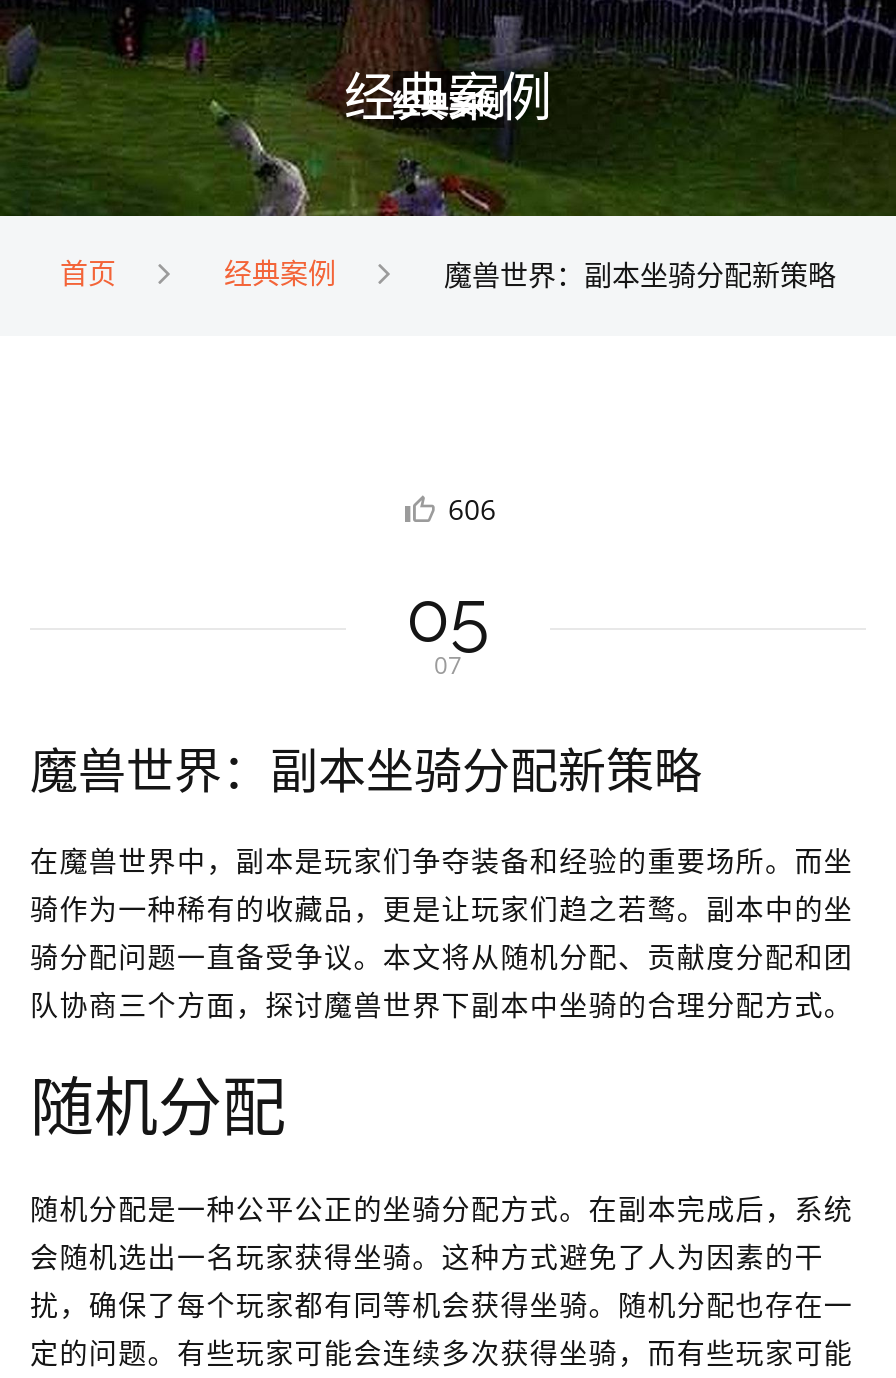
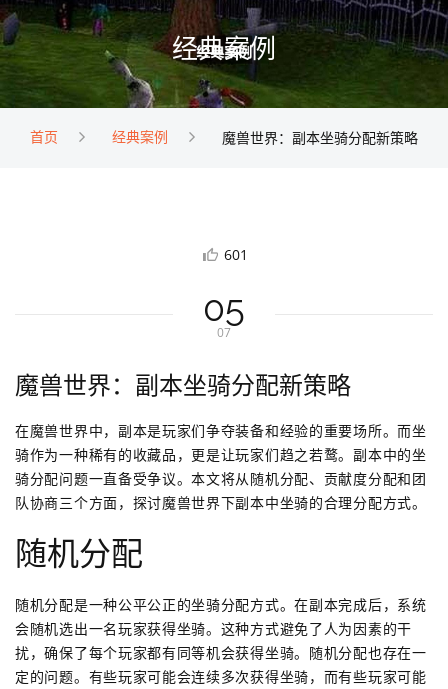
[440,490,496,528] 606 -> [220,245,248,264] 601

